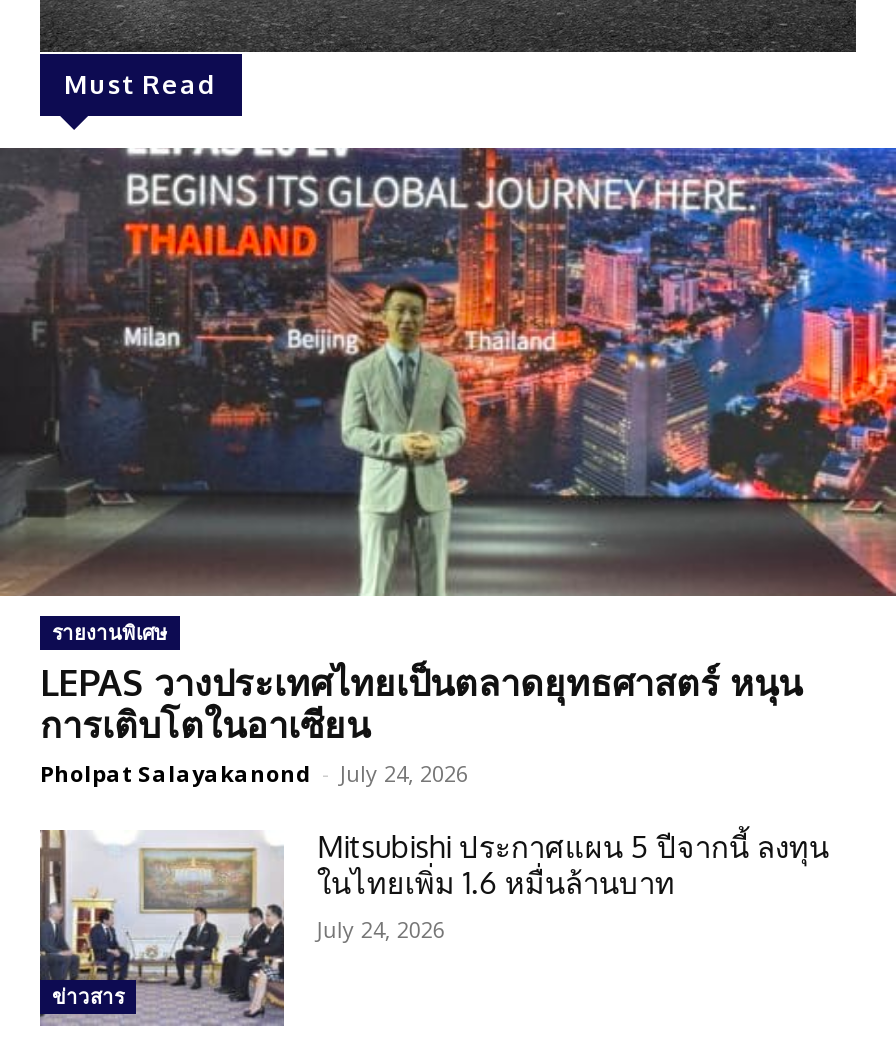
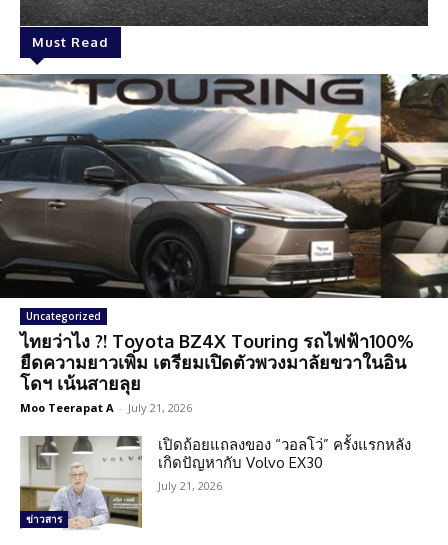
[6,146,890,789] [image] | รายงานพิเศษ | LEPAS วางประเทศไทยเป็นตลาดยุทธศาสตร์ หนุน | การเติบโตในอาเซียน | Pholpat Salayakanond - July 24, 2026 -> [3,73,445,415] [image] | Uncategorized | ไทยว่าไง ?! Toyota BZ4X Touring รถไฟฟ้า100% | ยืดความยาวเพิ่ม เตรียมเปิดตัวพวงมาลัยขวาในอิน | โดฯ เน้นสายลุย | Moo Teerapat A - July 21, 2026
[40,829,829,1028] [image] | Mitsubishi ประกาศแผน 5 ปีจากนี้ ลงทุน | ในไทยเพิ่ม 1.6 หมื่นล้านบาท | July 24, 2026 -> [20,435,411,534] [image] | เปิดถ้อยแถลงของ “วอลโว่” ครั้งแรกหลัง | เกิดปัญหากับ Volvo EX30 | July 21, 2026

